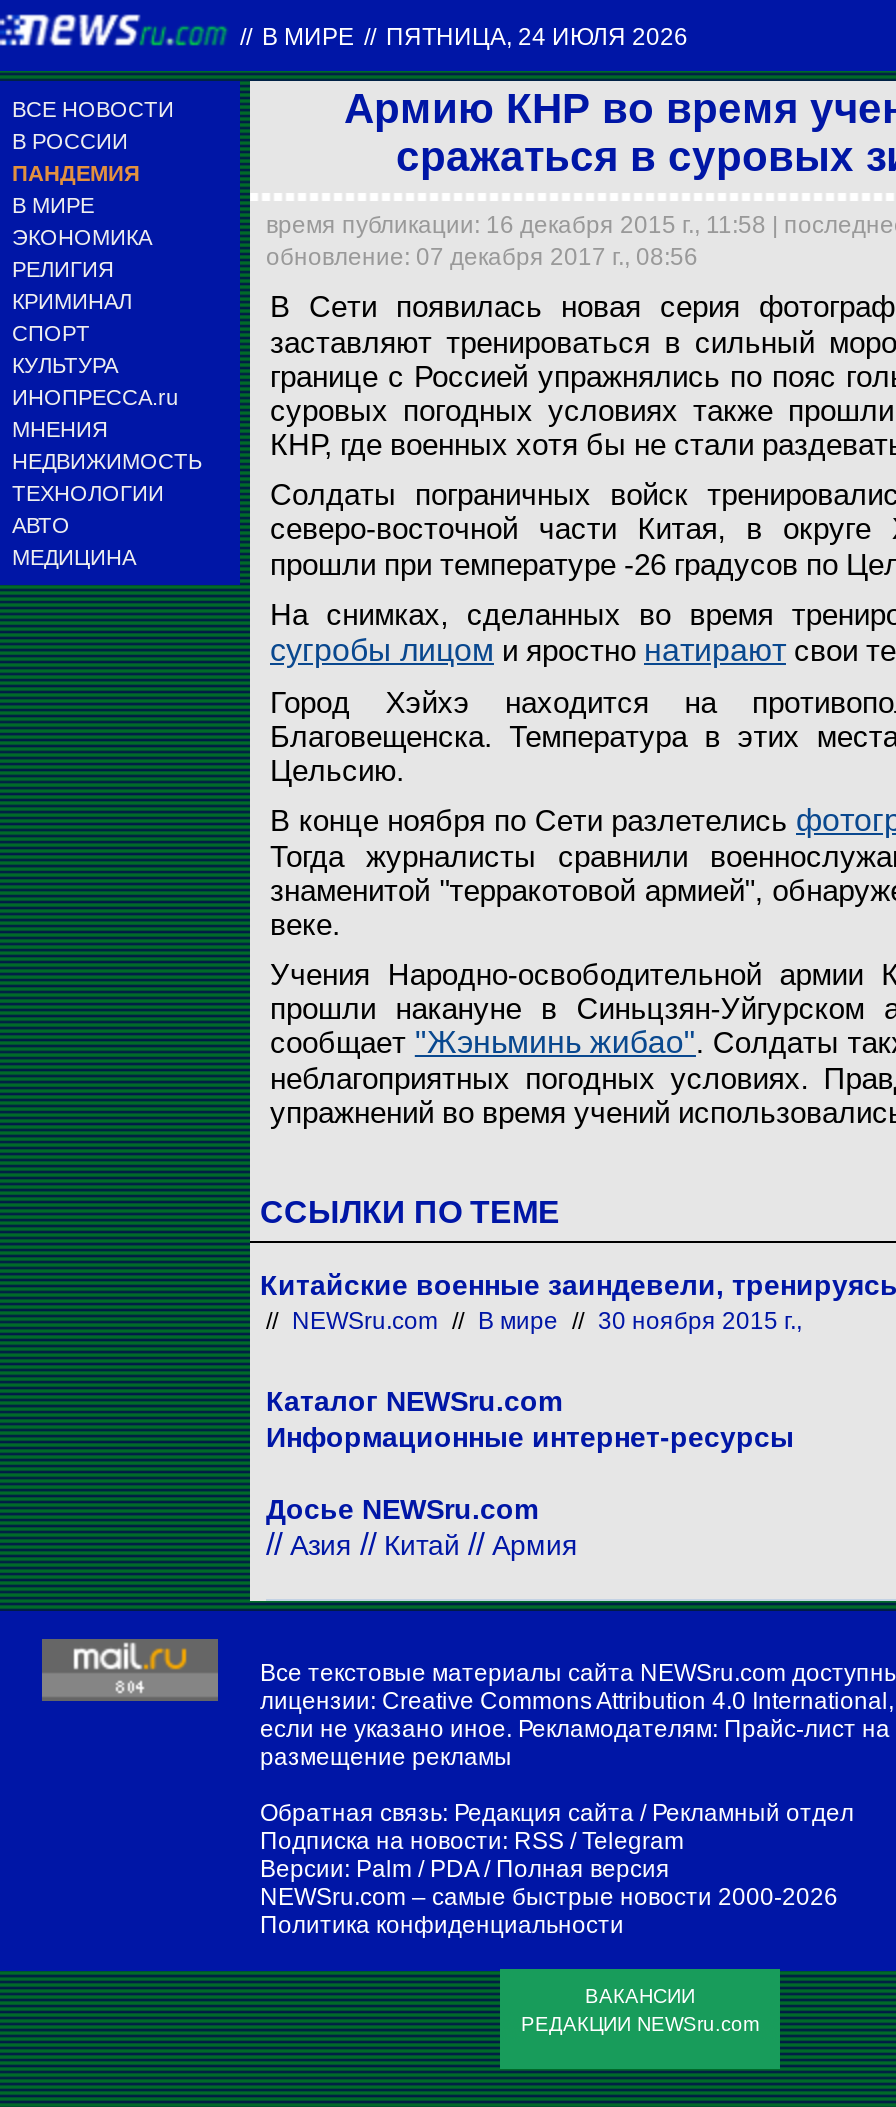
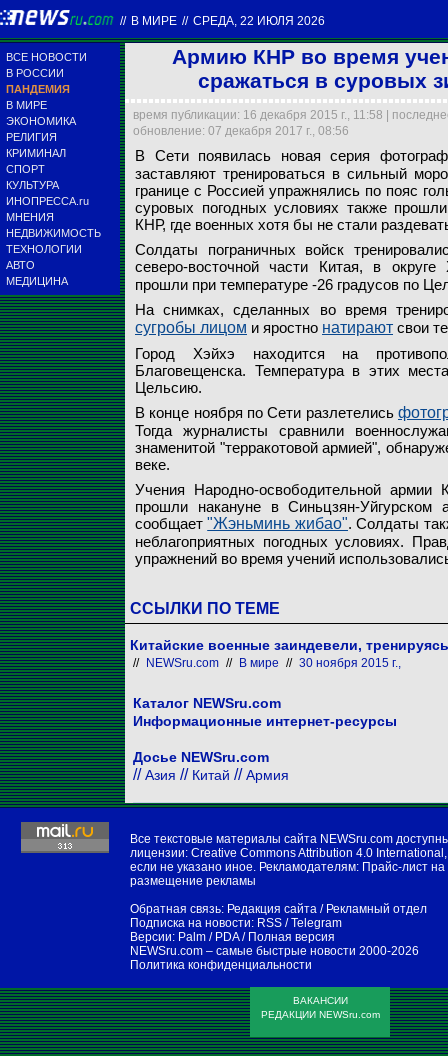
[240,22,688,50] // В МИРЕ // ПЯТНИЦА, 24 ИЮЛЯ 2026 -> [120,13,325,27] // В МИРЕ // СРЕДА, 22 ИЮЛЯ 2026

